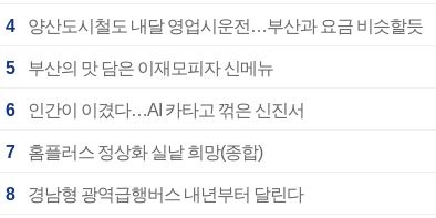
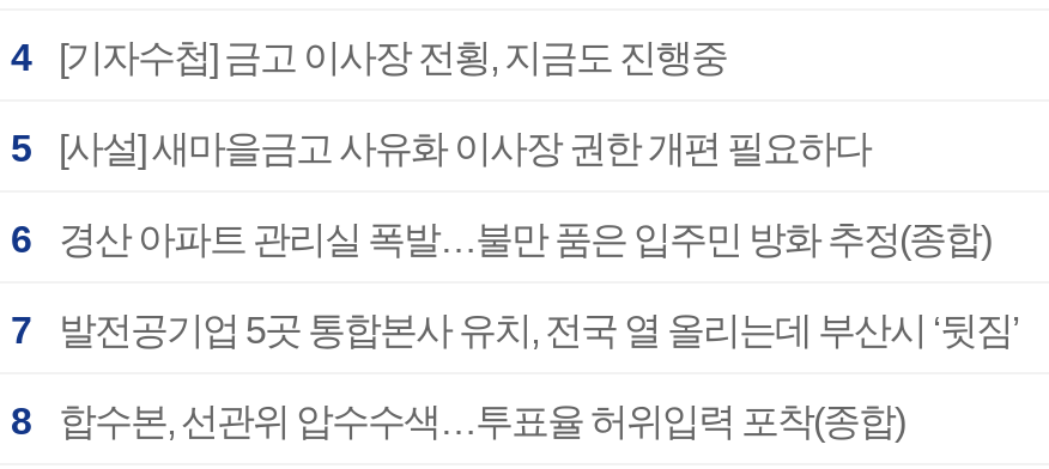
[28,17,423,35] 양산도시철도 내달 영업시운전…부산과 요금 비슷할듯 -> [59,37,727,78] [기자수첩] 금고 이사장 전횡, 지금도 진행중
[28,59,273,77] 부산의 맛 담은 이재모피자 신메뉴 -> [59,128,871,169] [사설] 새마을금고 사유화 이사장 권한 개편 필요하다
[28,101,304,120] 인간이 이겼다…AI 카타고 꺾은 신진서 -> [59,219,990,260] 경산 아파트 관리실 폭발…불만 품은 입주민 방화 추정(종합)
[28,143,262,162] 홈플러스 정상화 실낱 희망(종합) -> [59,310,1019,351] 발전공기업 5곳 통합본사 유치, 전국 열 올리는데 부산시 ‘뒷짐’
[28,185,303,204] 경남형 광역급행버스 내년부터 달린다 -> [59,401,904,441] 합수본, 선관위 압수수색…투표율 허위입력 포착(종합)

